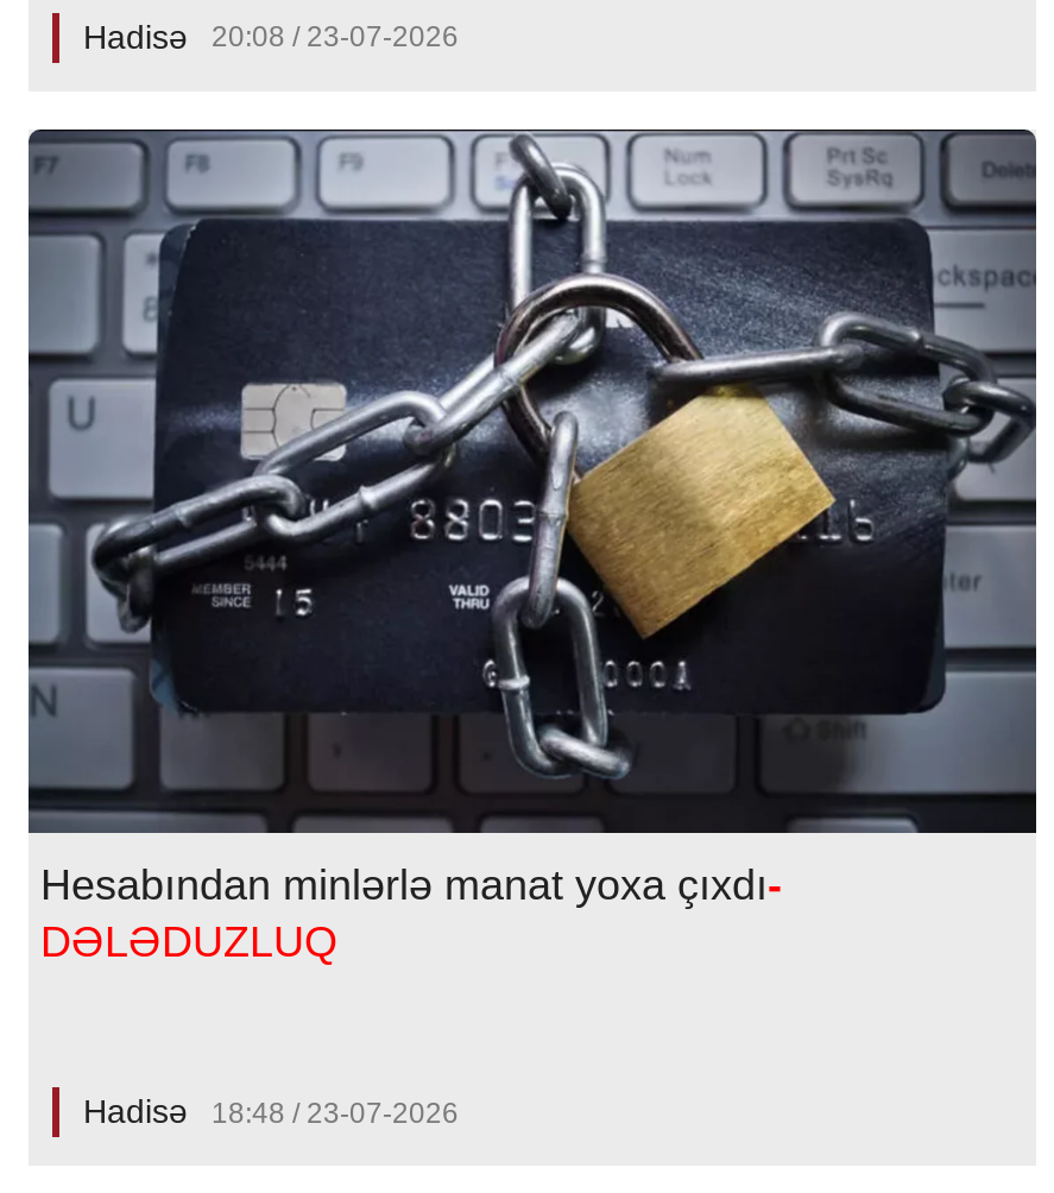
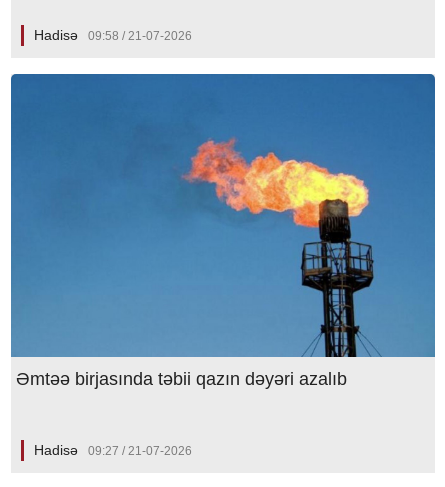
[83,18,459,56] Hadisə 20:08 / 23-07-2026 -> [34,27,192,43] Hadisə 09:58 / 21-07-2026
[26,128,1039,967] [image] | Hesabından minlərlə manat yoxa çıxdı- | DƏLƏDUZLUQ -> [10,74,436,389] [image] | Əmtəə birjasında təbii qazın dəyəri azalıb
[83,1093,459,1131] Hadisə 18:48 / 23-07-2026 -> [34,442,192,458] Hadisə 09:27 / 21-07-2026

